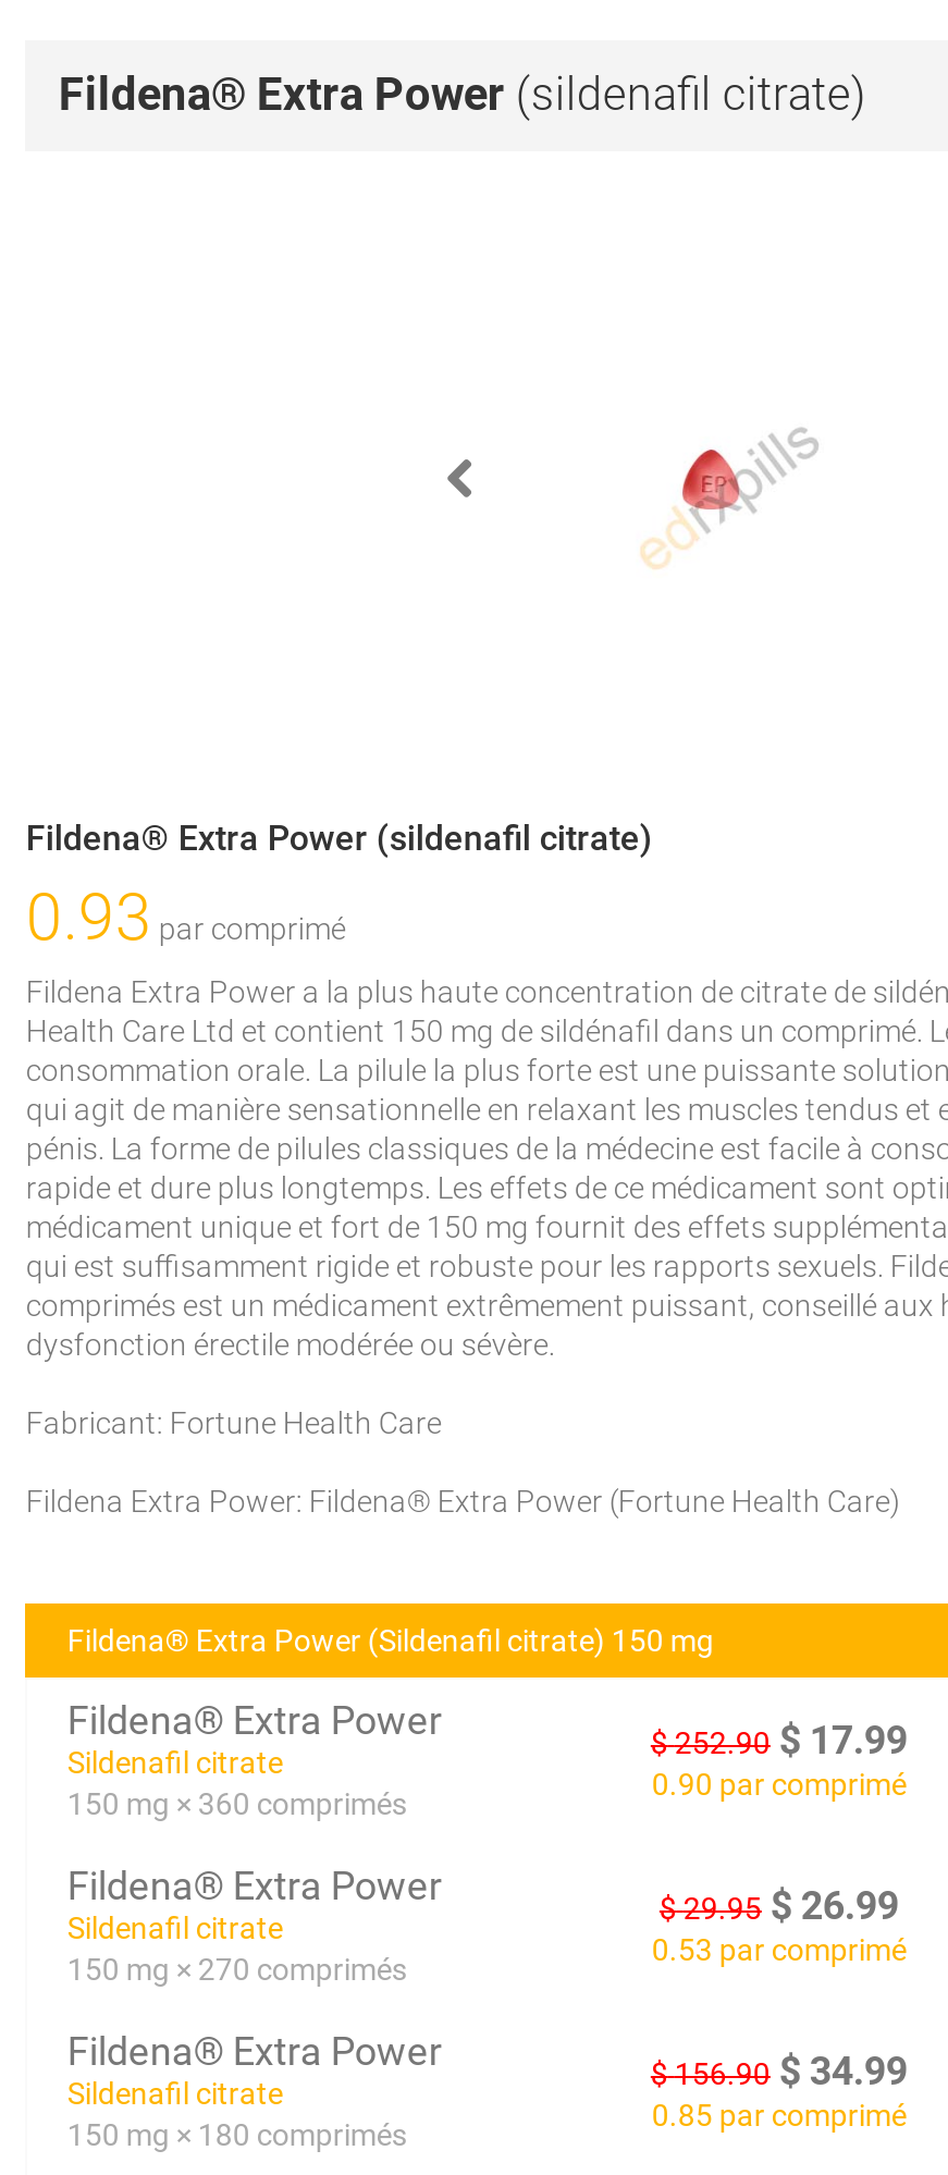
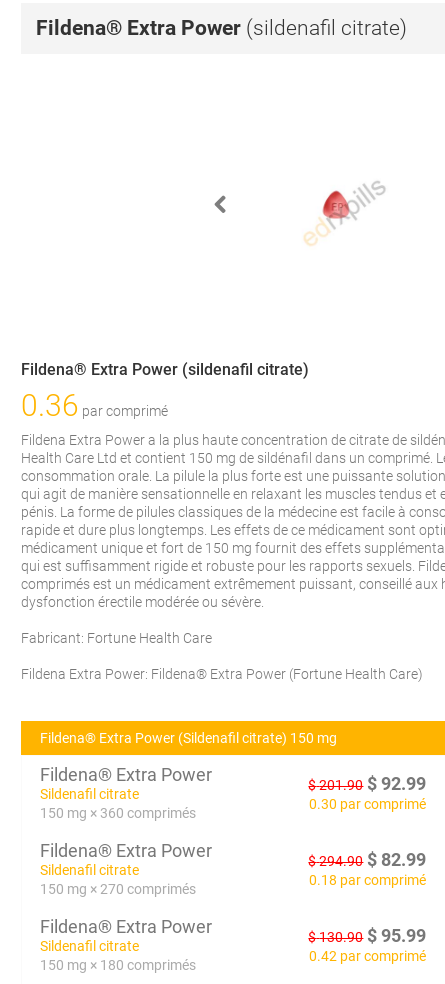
[26,878,346,955] 0.93 par comprimé -> [21,388,168,423] 0.36 par comprimé
[651,1717,908,1762] $ 252.90 $ 17.99 -> [308,773,426,794] $ 201.90 $ 92.99
[652,1767,906,1802] 0.90 par comprimé -> [309,796,426,812] 0.30 par comprimé
[659,1882,899,1928] $ 29.95 $ 26.99 -> [308,849,426,870] $ 294.90 $ 82.99
[652,1932,906,1967] 0.53 par comprimé -> [309,872,426,888] 0.18 par comprimé
[651,2048,908,2093] $ 156.90 $ 34.99 -> [308,925,426,946] $ 130.90 $ 95.99
[652,2098,906,2133] 0.85 par comprimé -> [309,948,426,964] 0.42 par comprimé

